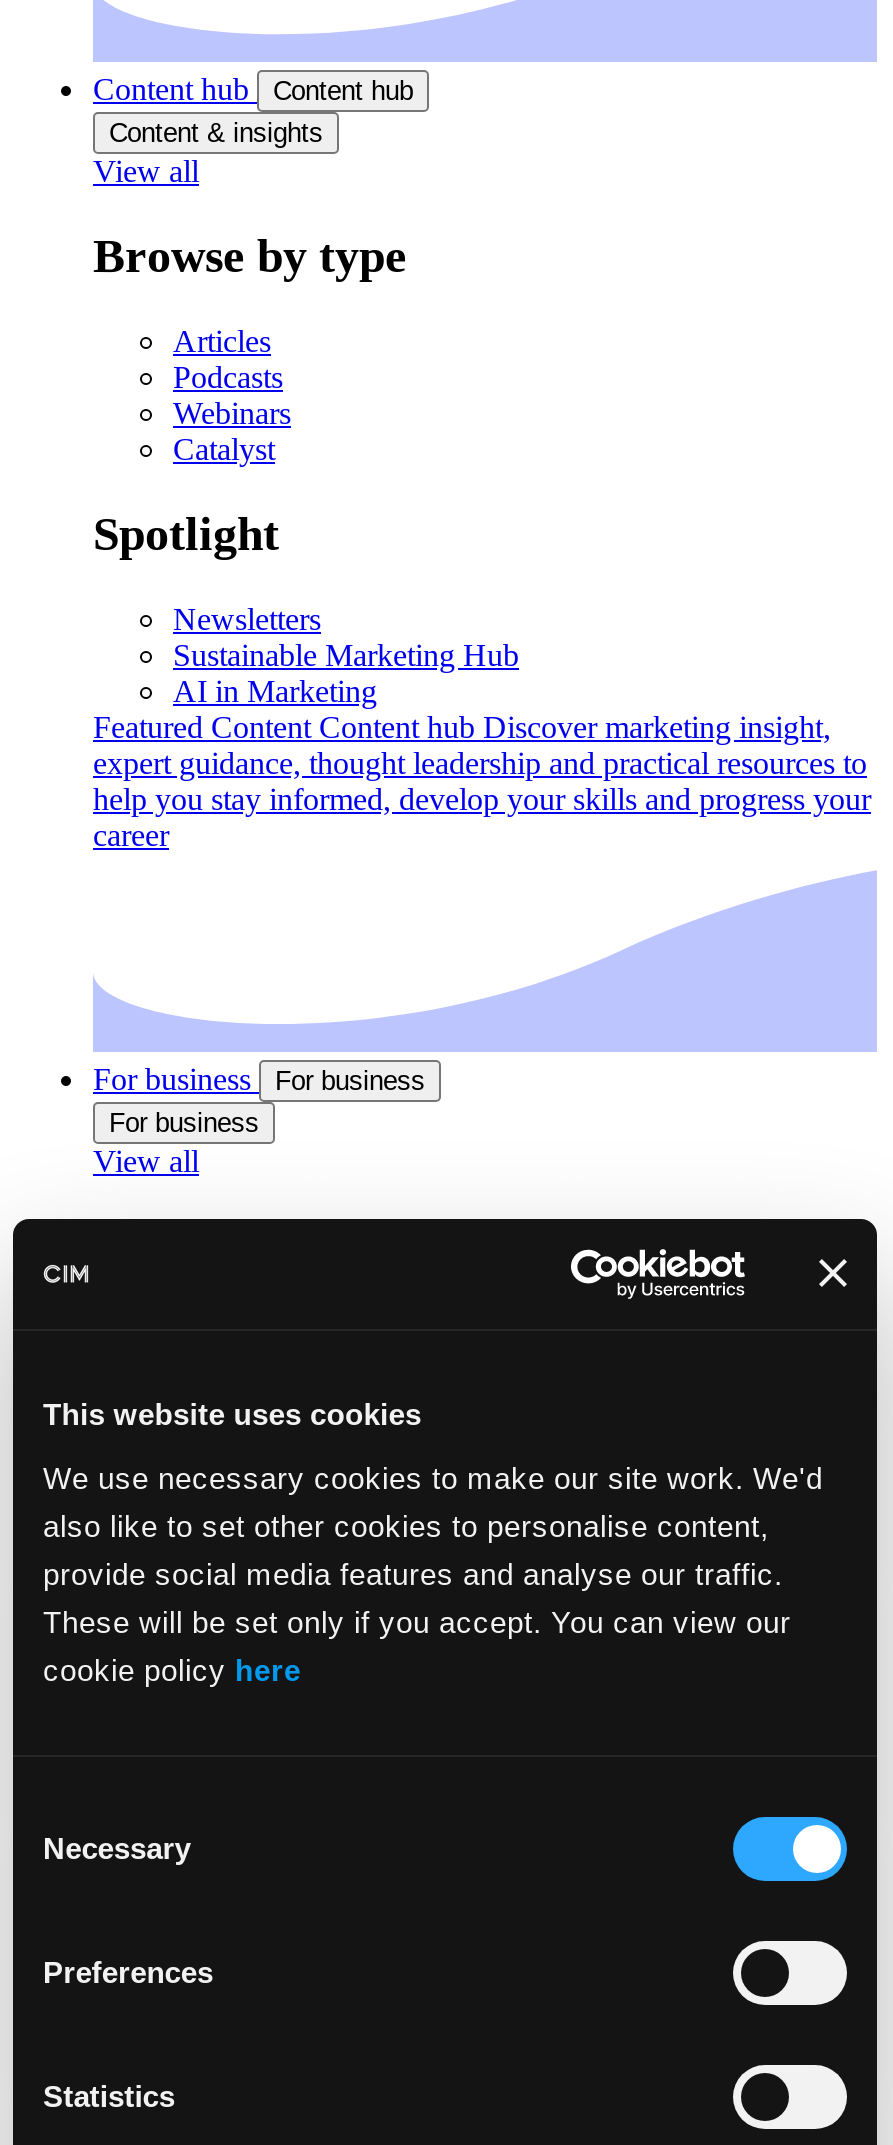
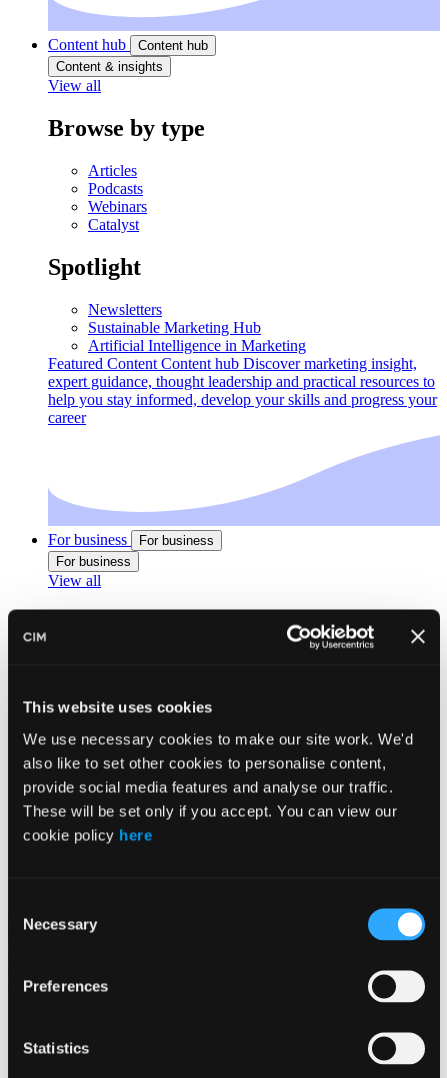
[173,674,377,708] AI in Marketing -> [88,337,306,354] Artificial Intelligence in Marketing

